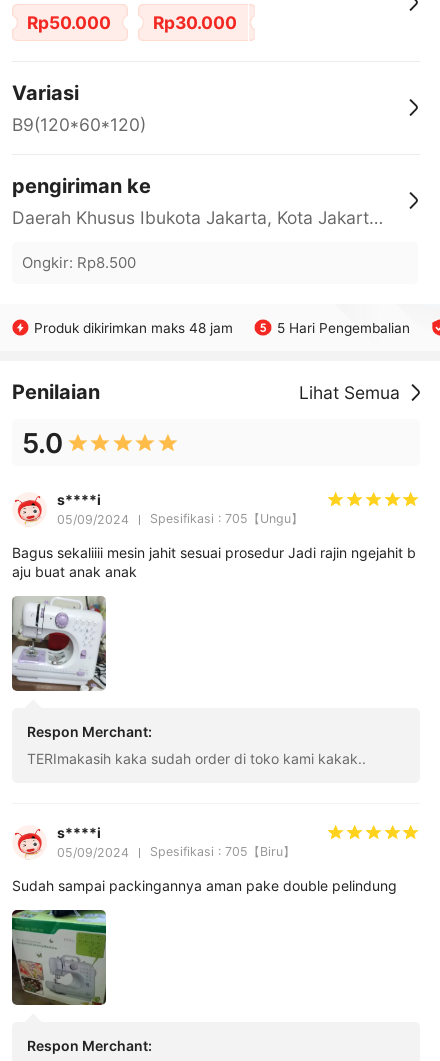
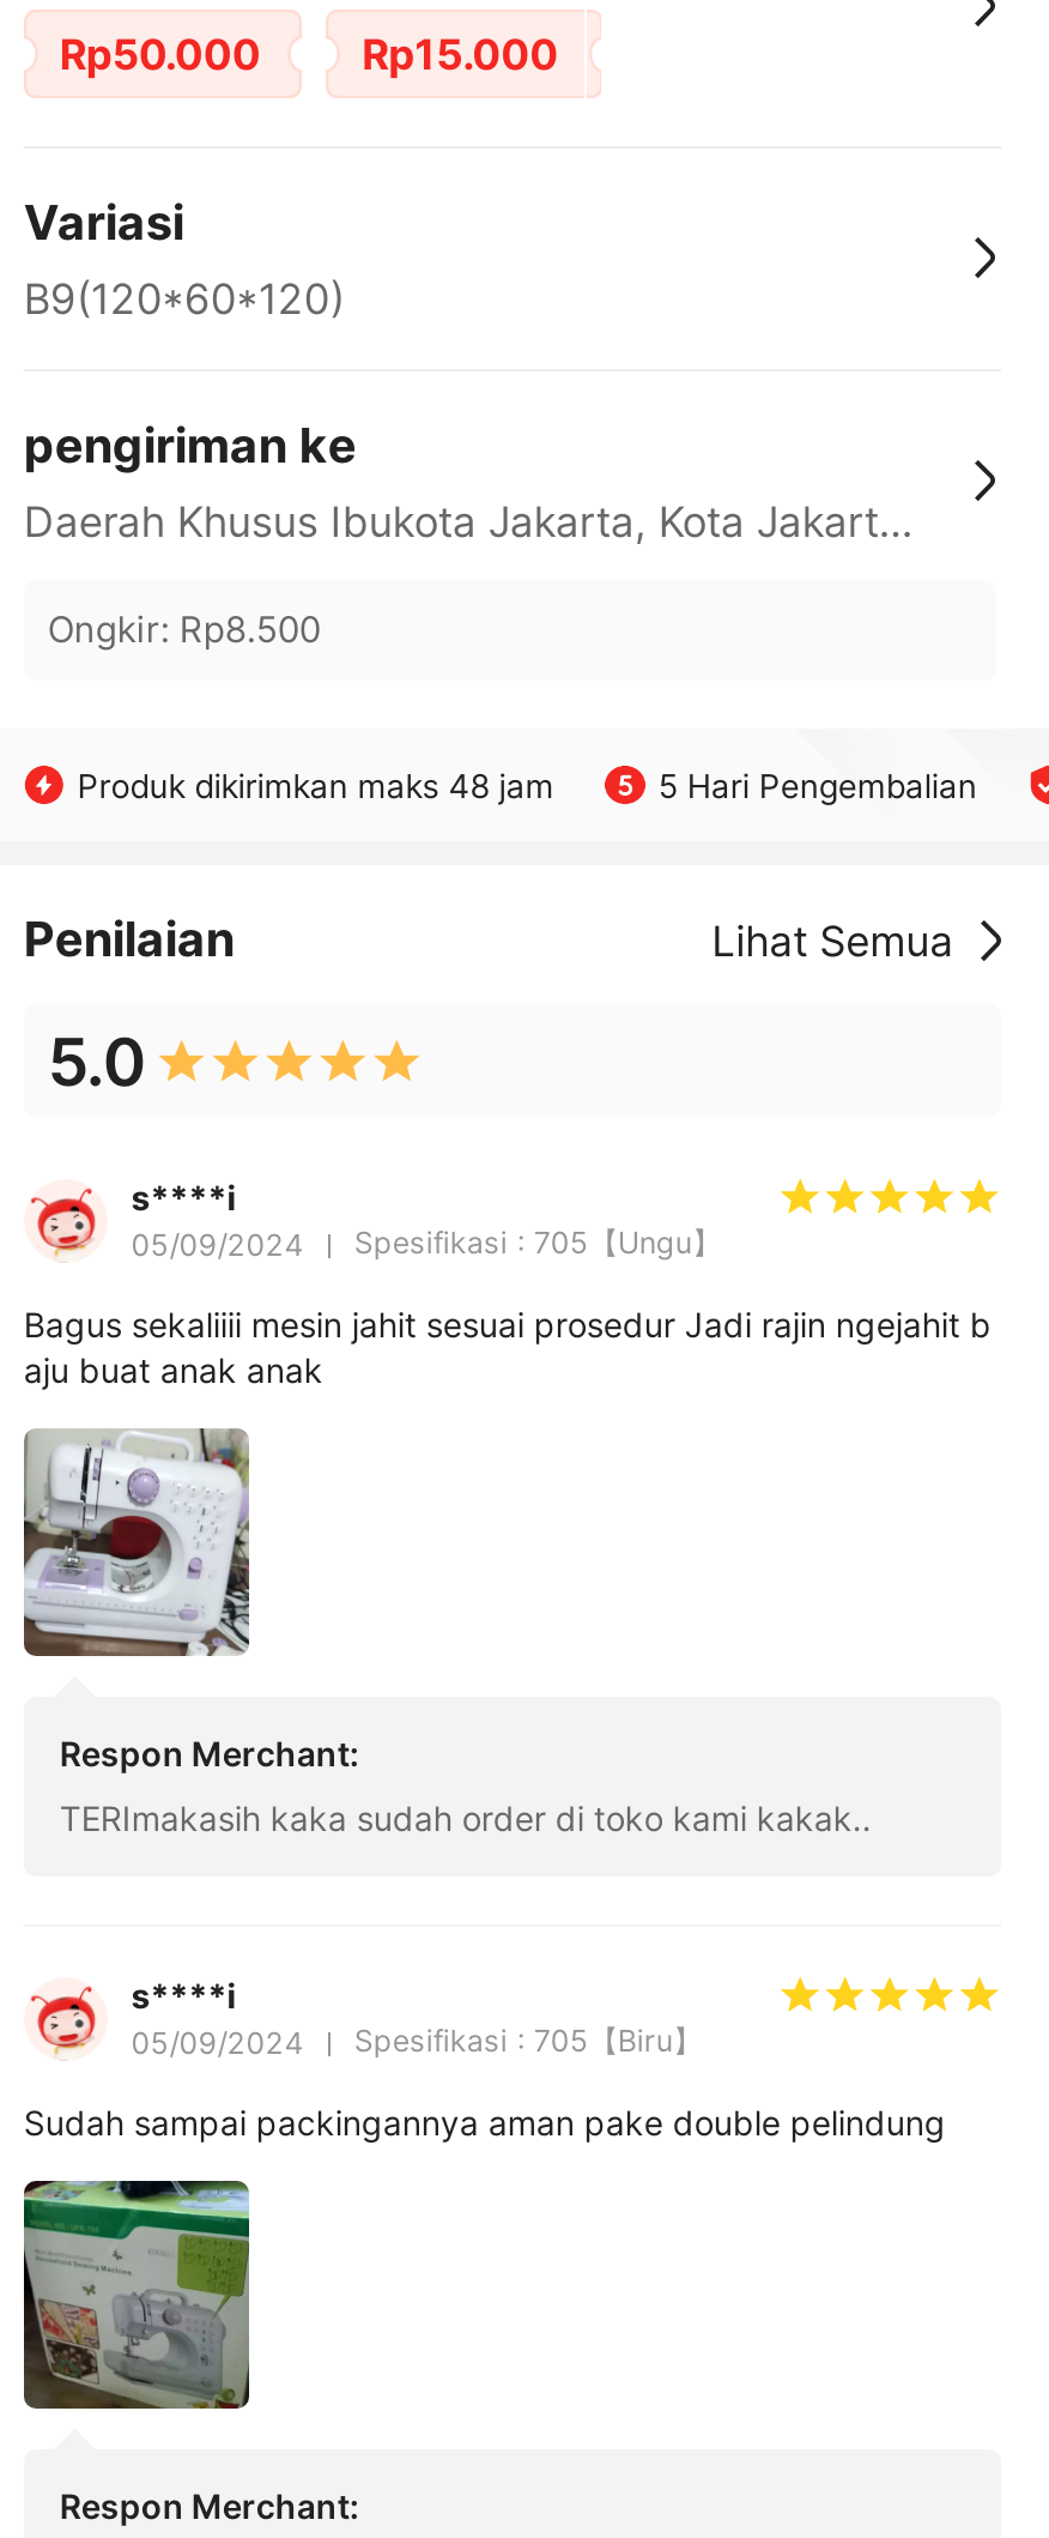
[153,12,237,33] Rp30.000 -> [362,28,558,78] Rp15.000

